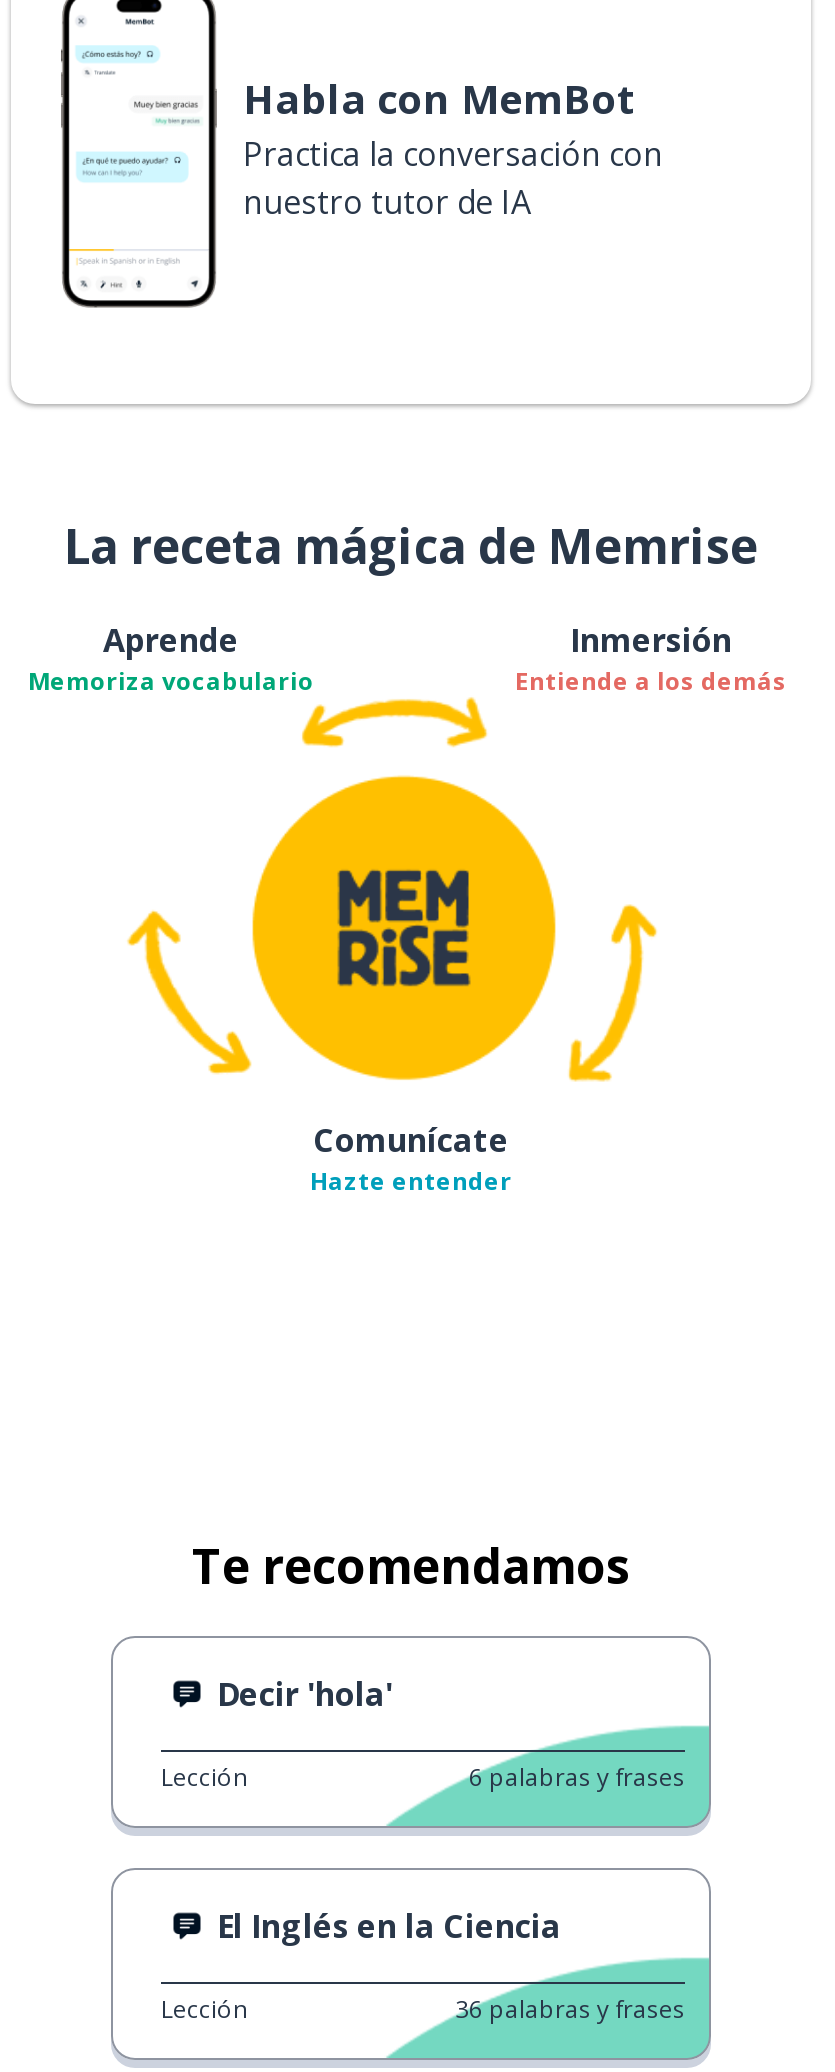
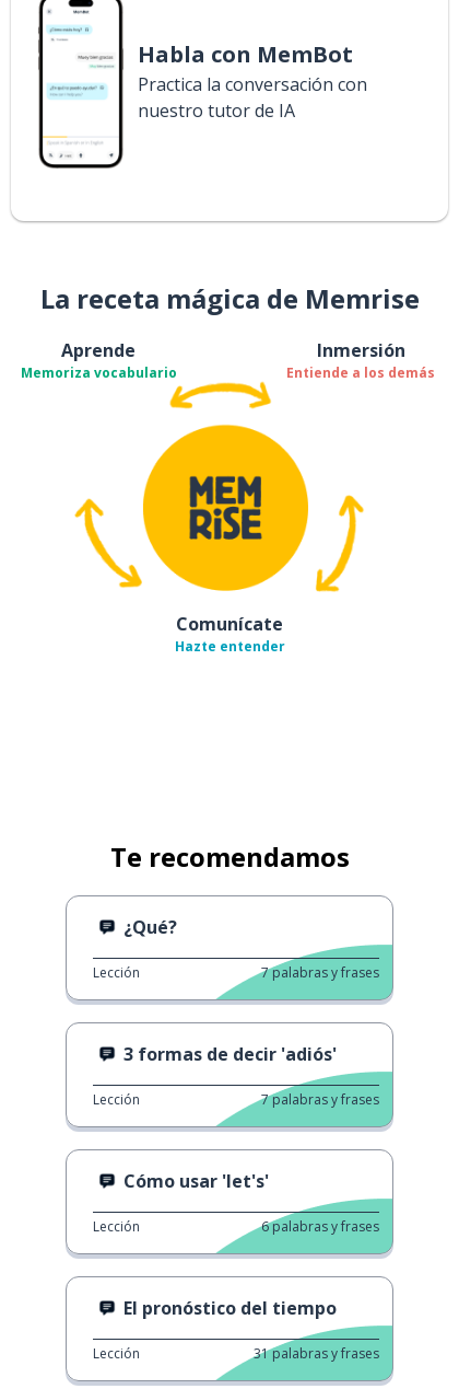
[217,1672,393,1716] Decir 'hola' -> [93,915,379,1193] ¿Qué? | Lección | 7 palabras y frases | 3 formas de decir 'adiós' | Lección | 7 palabras y frases | Cómo usar 'let's'
[217,1904,561,1948] El Inglés en la Ciencia -> [123,1296,337,1320] El pronóstico del tiempo
[455,1992,685,2026] 36 palabras y frases -> [254,1344,379,1363] 31 palabras y frases

